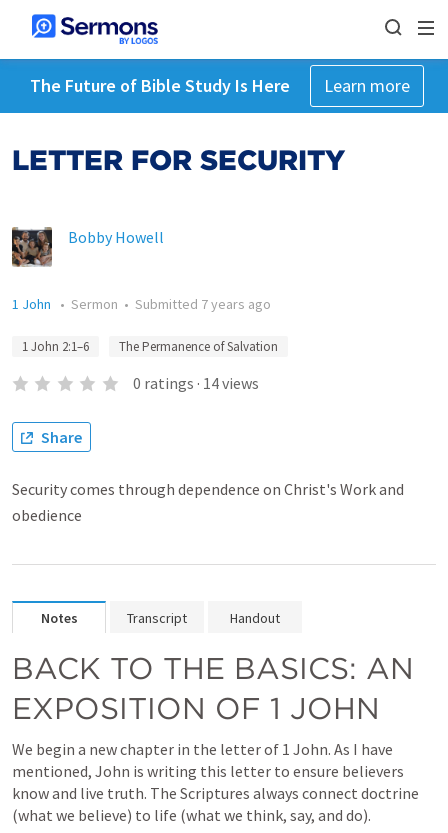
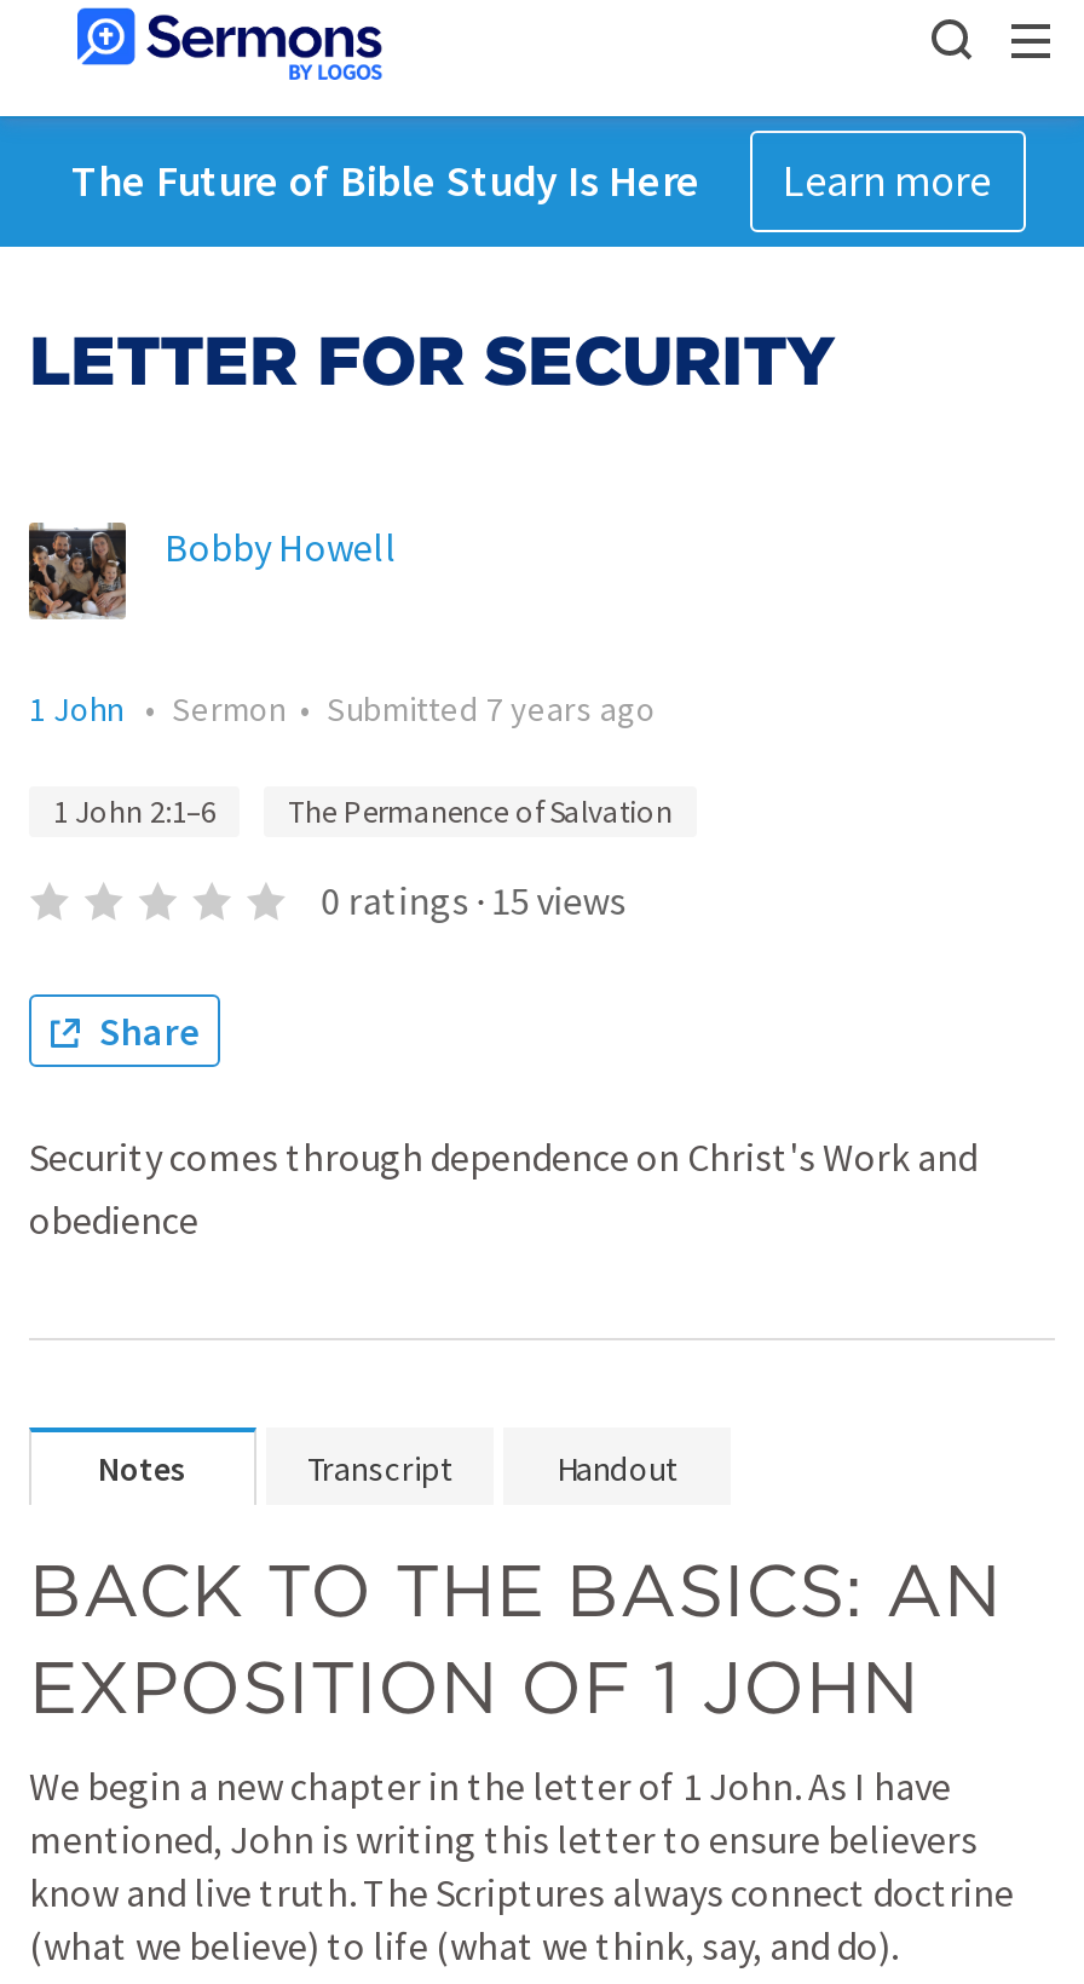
[133,373,259,393] 0 ratings · 14 views -> [321,876,626,924] 0 ratings · 15 views

